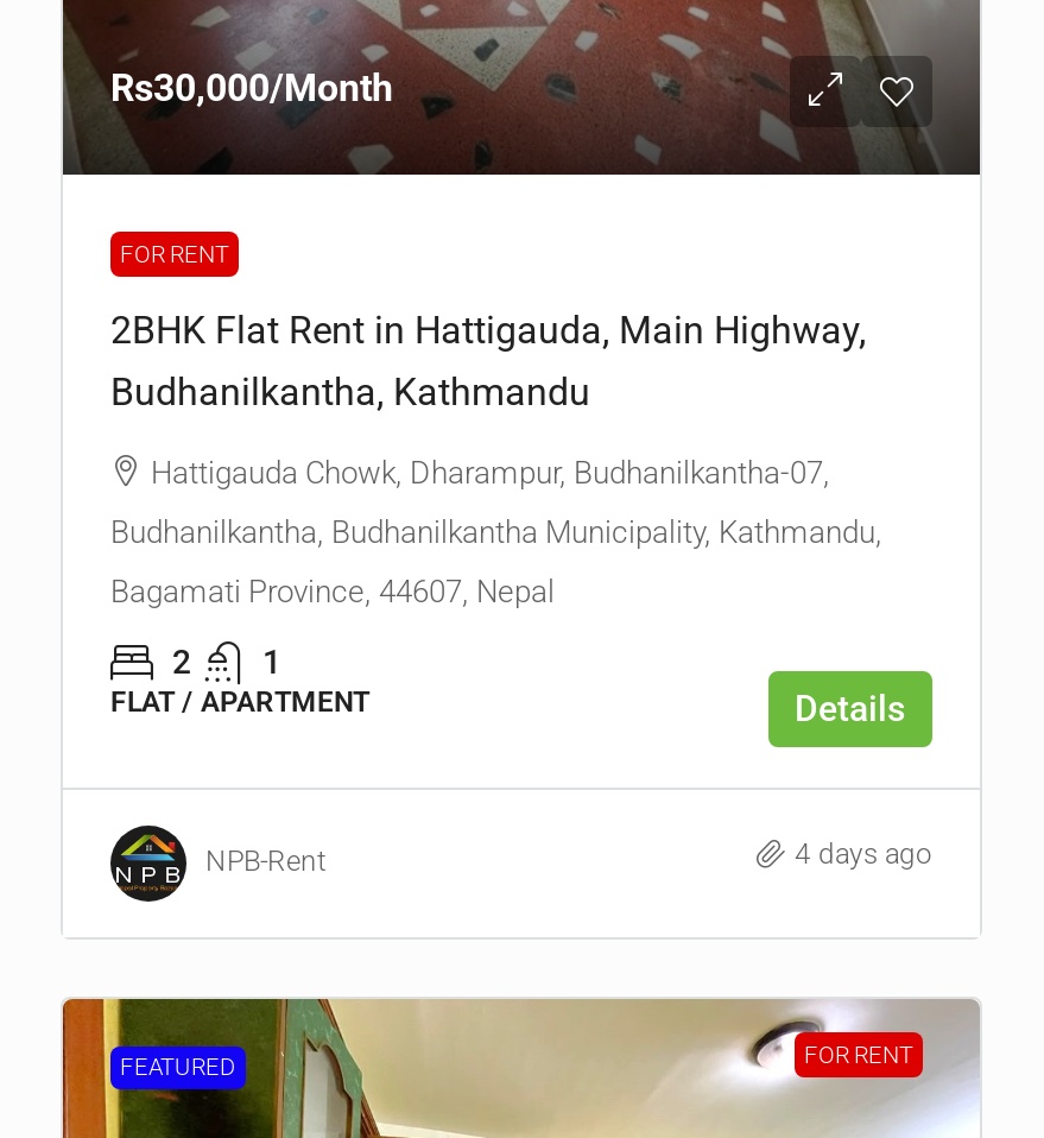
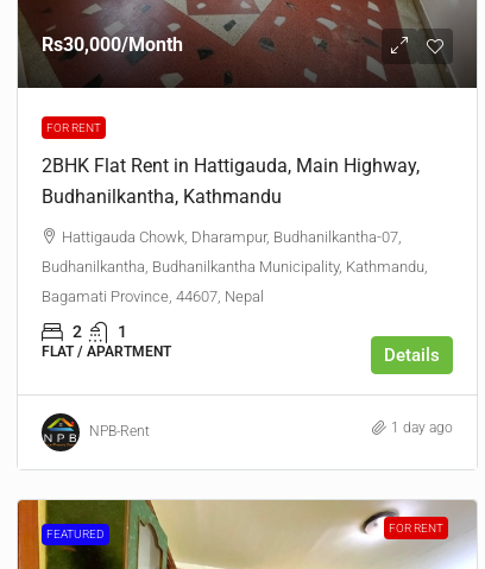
[795,837,932,871] 4 days ago -> [391,419,453,435] 1 day ago

